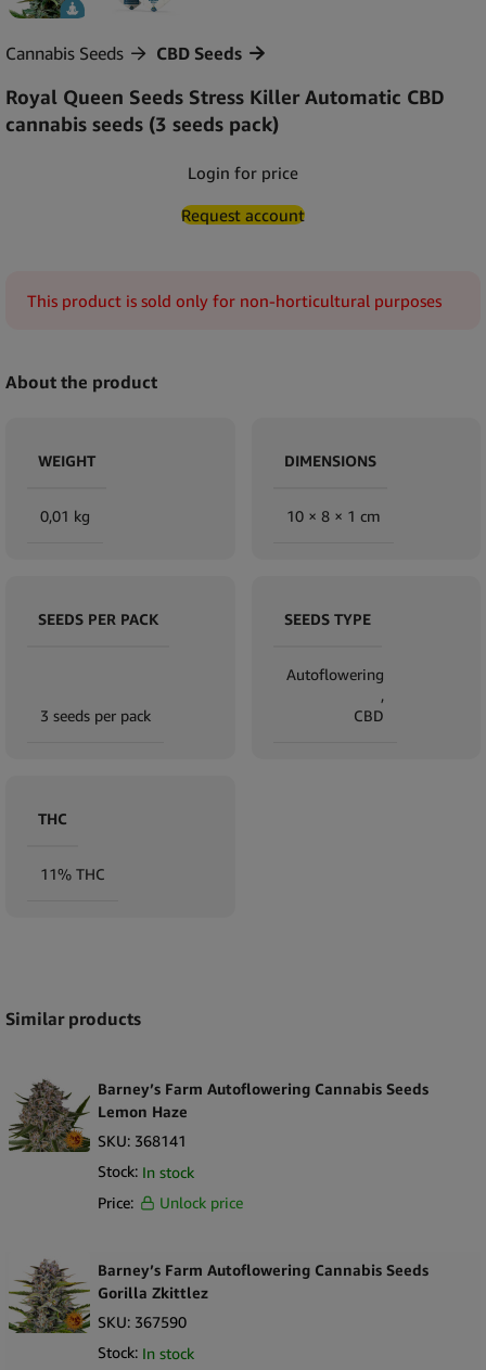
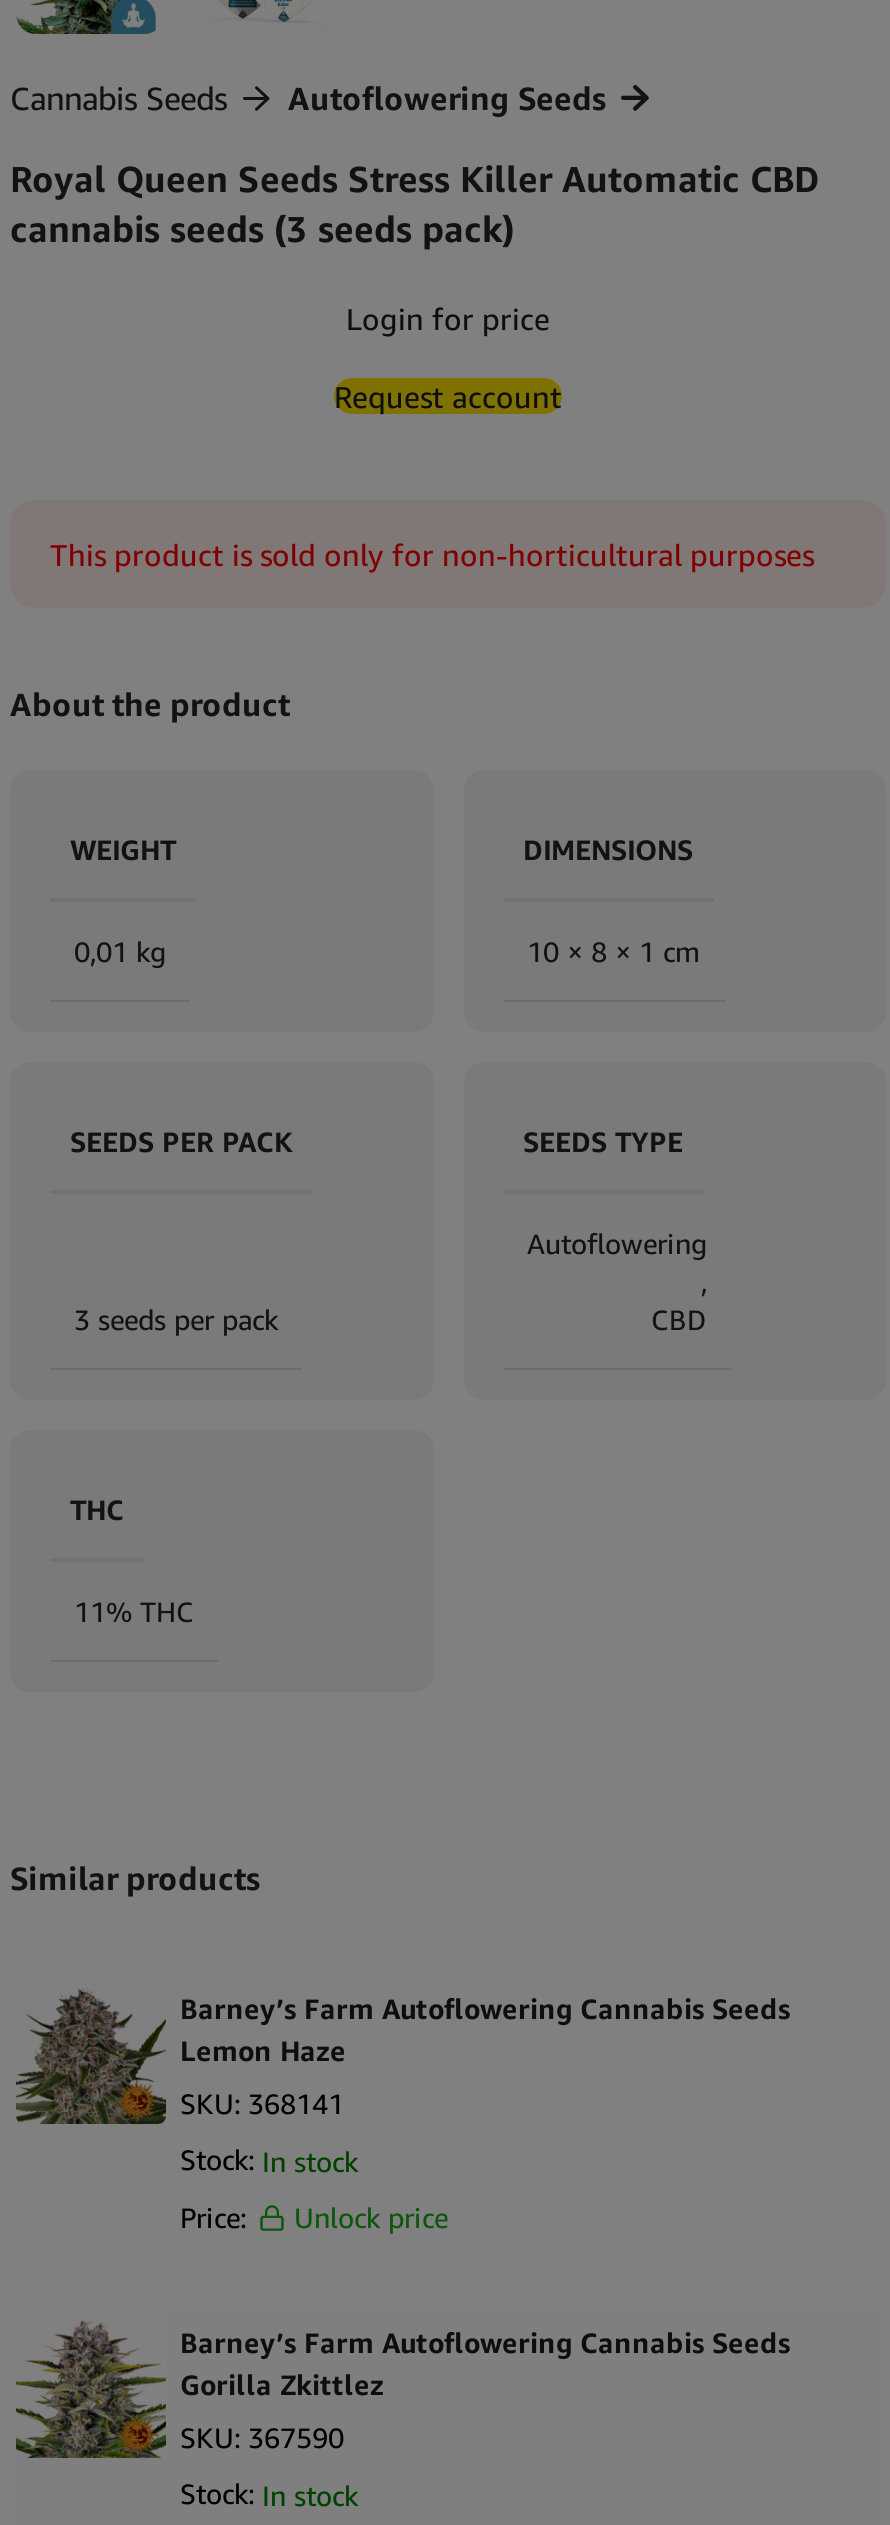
[156,42,242,64] CBD Seeds -> [288,77,606,117] Autoflowering Seeds

